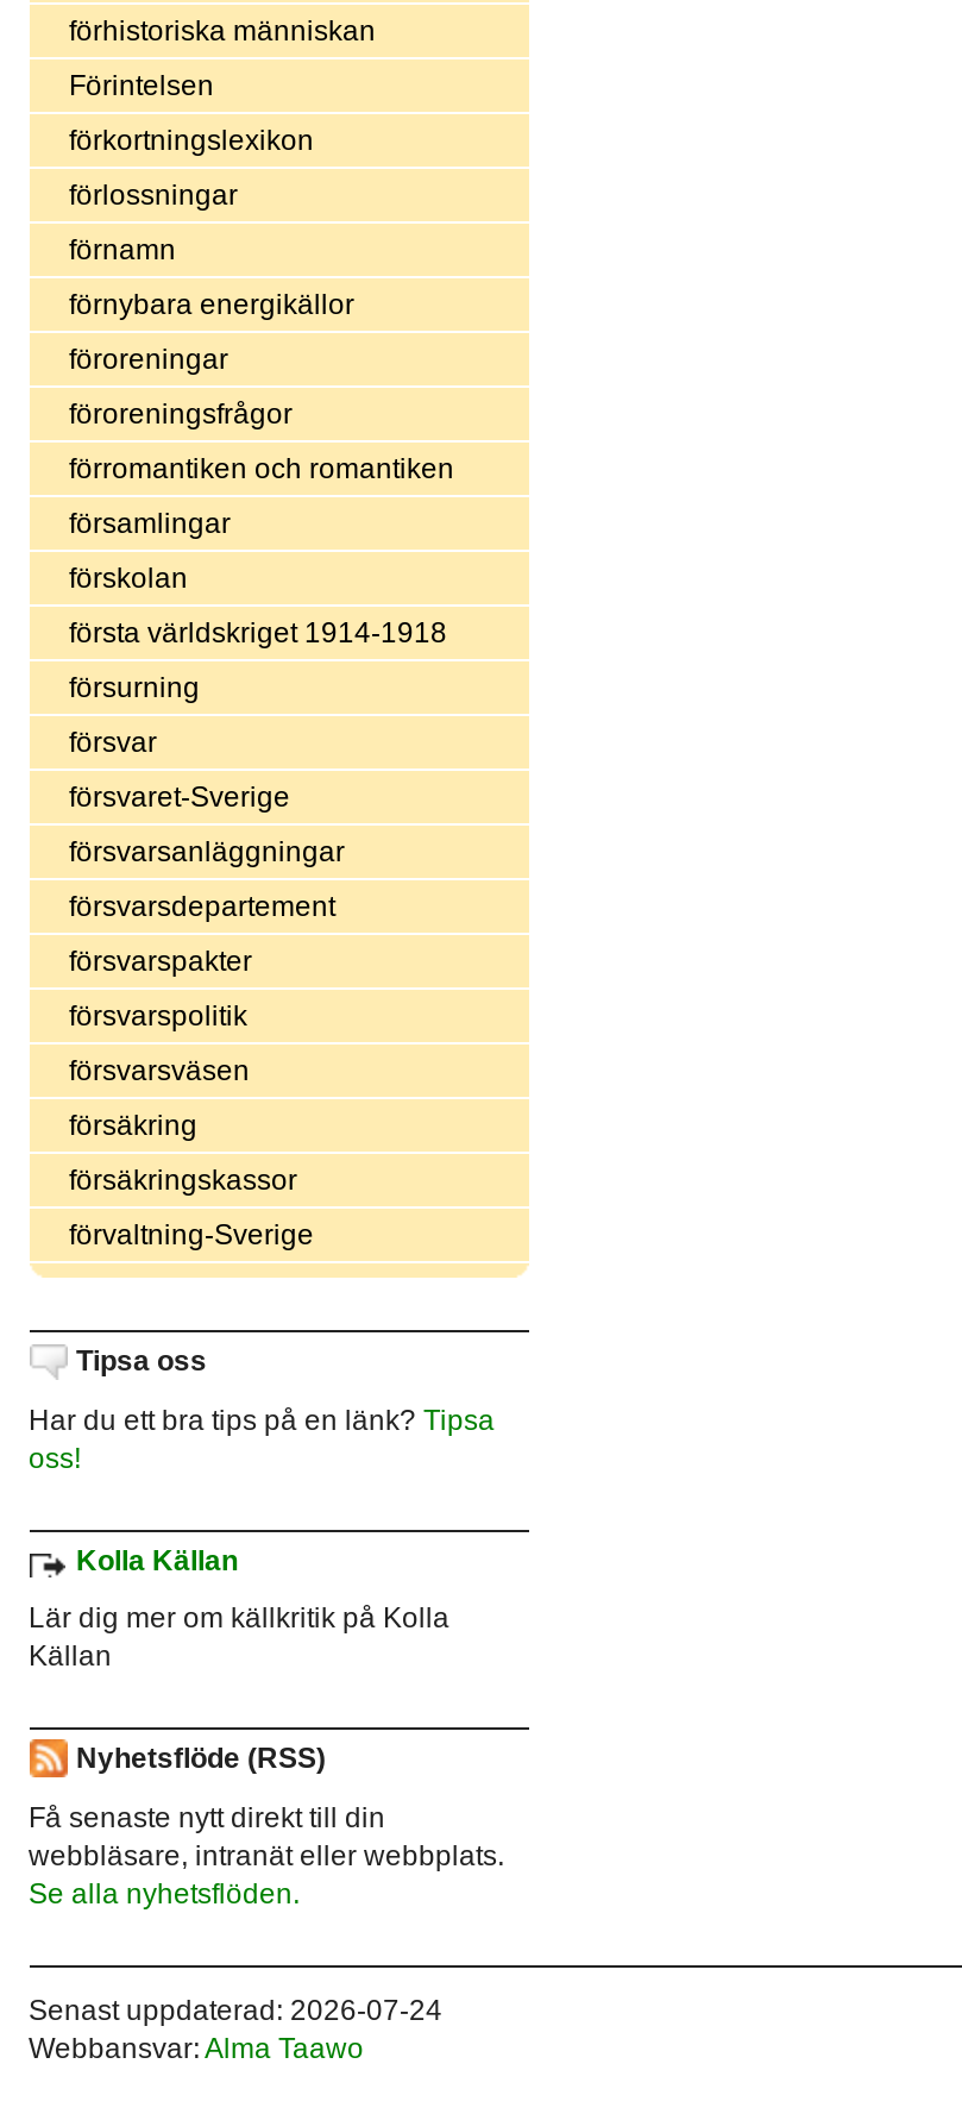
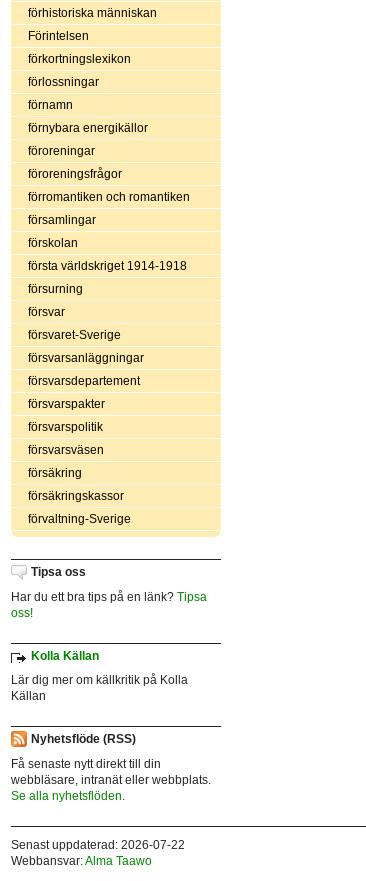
[29,1993,442,2026] Senast uppdaterad: 2026-07-24 -> [10,838,184,852] Senast uppdaterad: 2026-07-22

